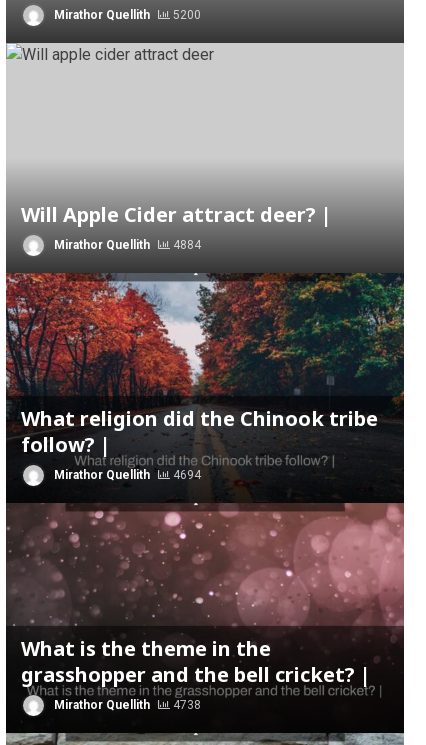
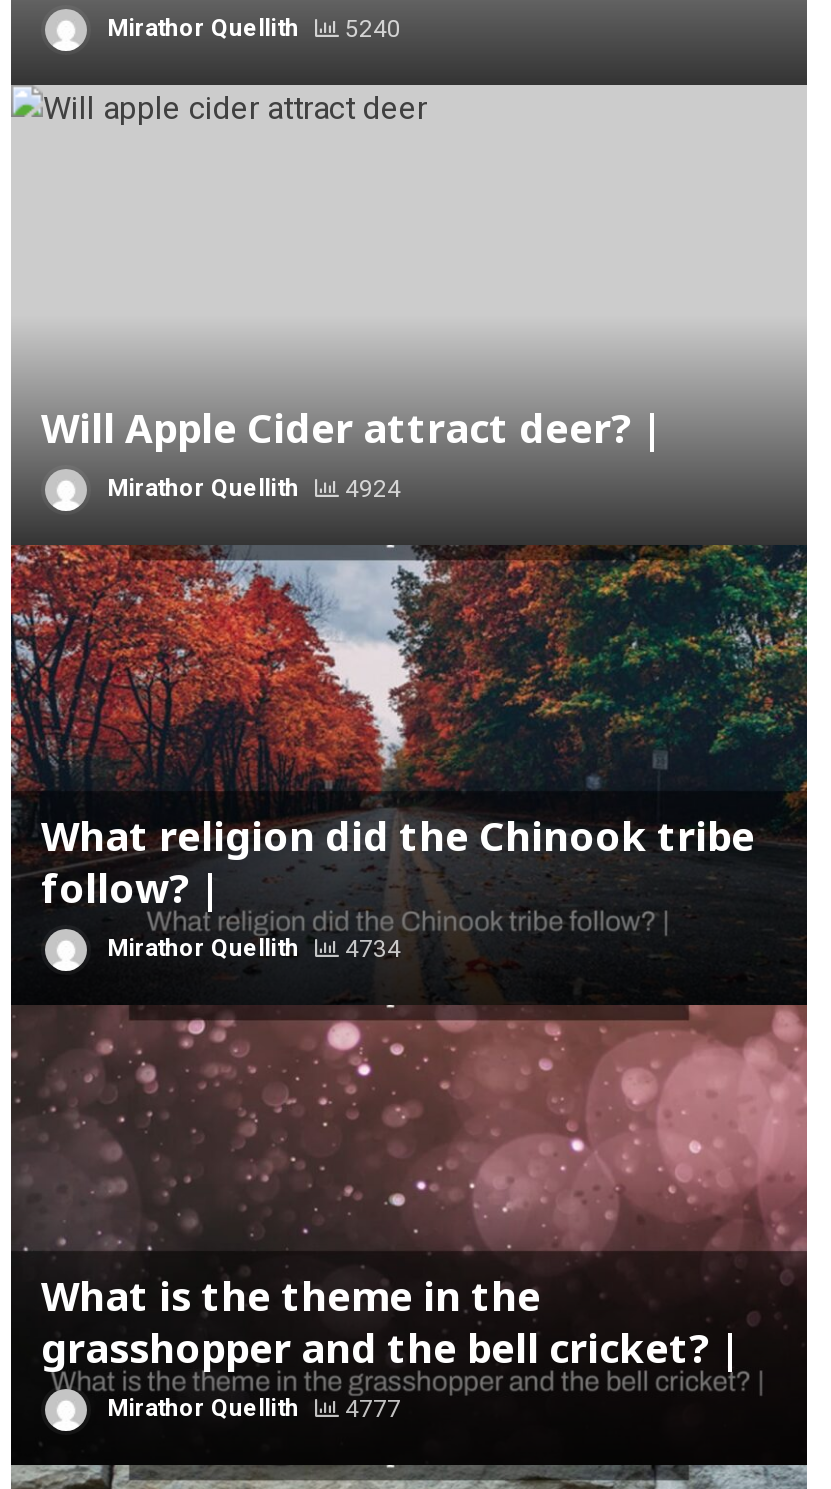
[51,8,201,22] Mirathor Quellith 5200 -> [101,14,401,42] Mirathor Quellith 5240
[51,238,201,252] Mirathor Quellith 4884 -> [101,474,401,502] Mirathor Quellith 4924
[51,468,201,482] Mirathor Quellith 4694 -> [101,934,401,962] Mirathor Quellith 4734
[51,698,201,712] Mirathor Quellith 4738 -> [101,1394,401,1422] Mirathor Quellith 4777

